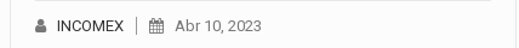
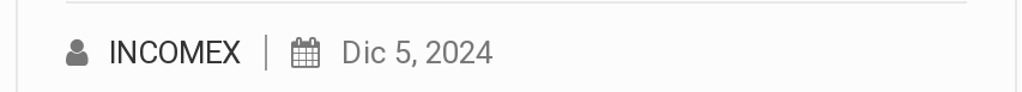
[175,17,262,35] Abr 10, 2023 -> [341,33,492,69] Dic 5, 2024

